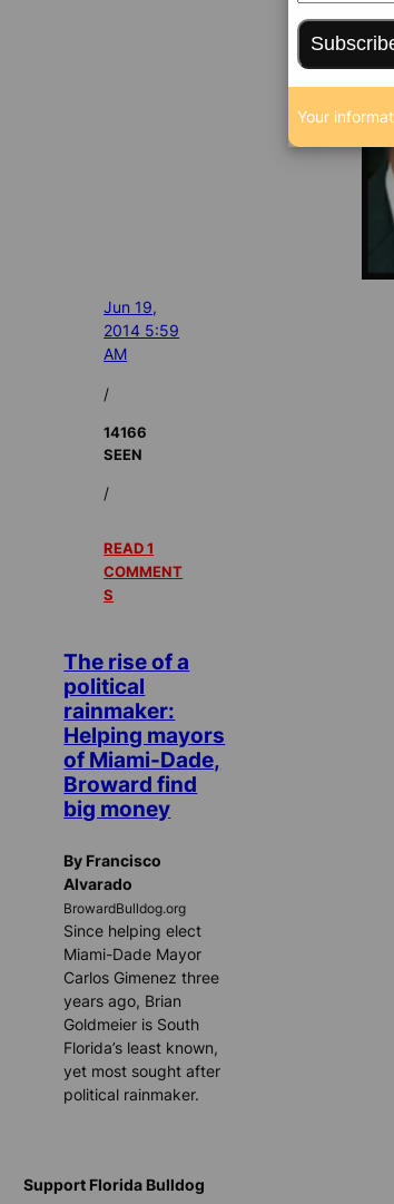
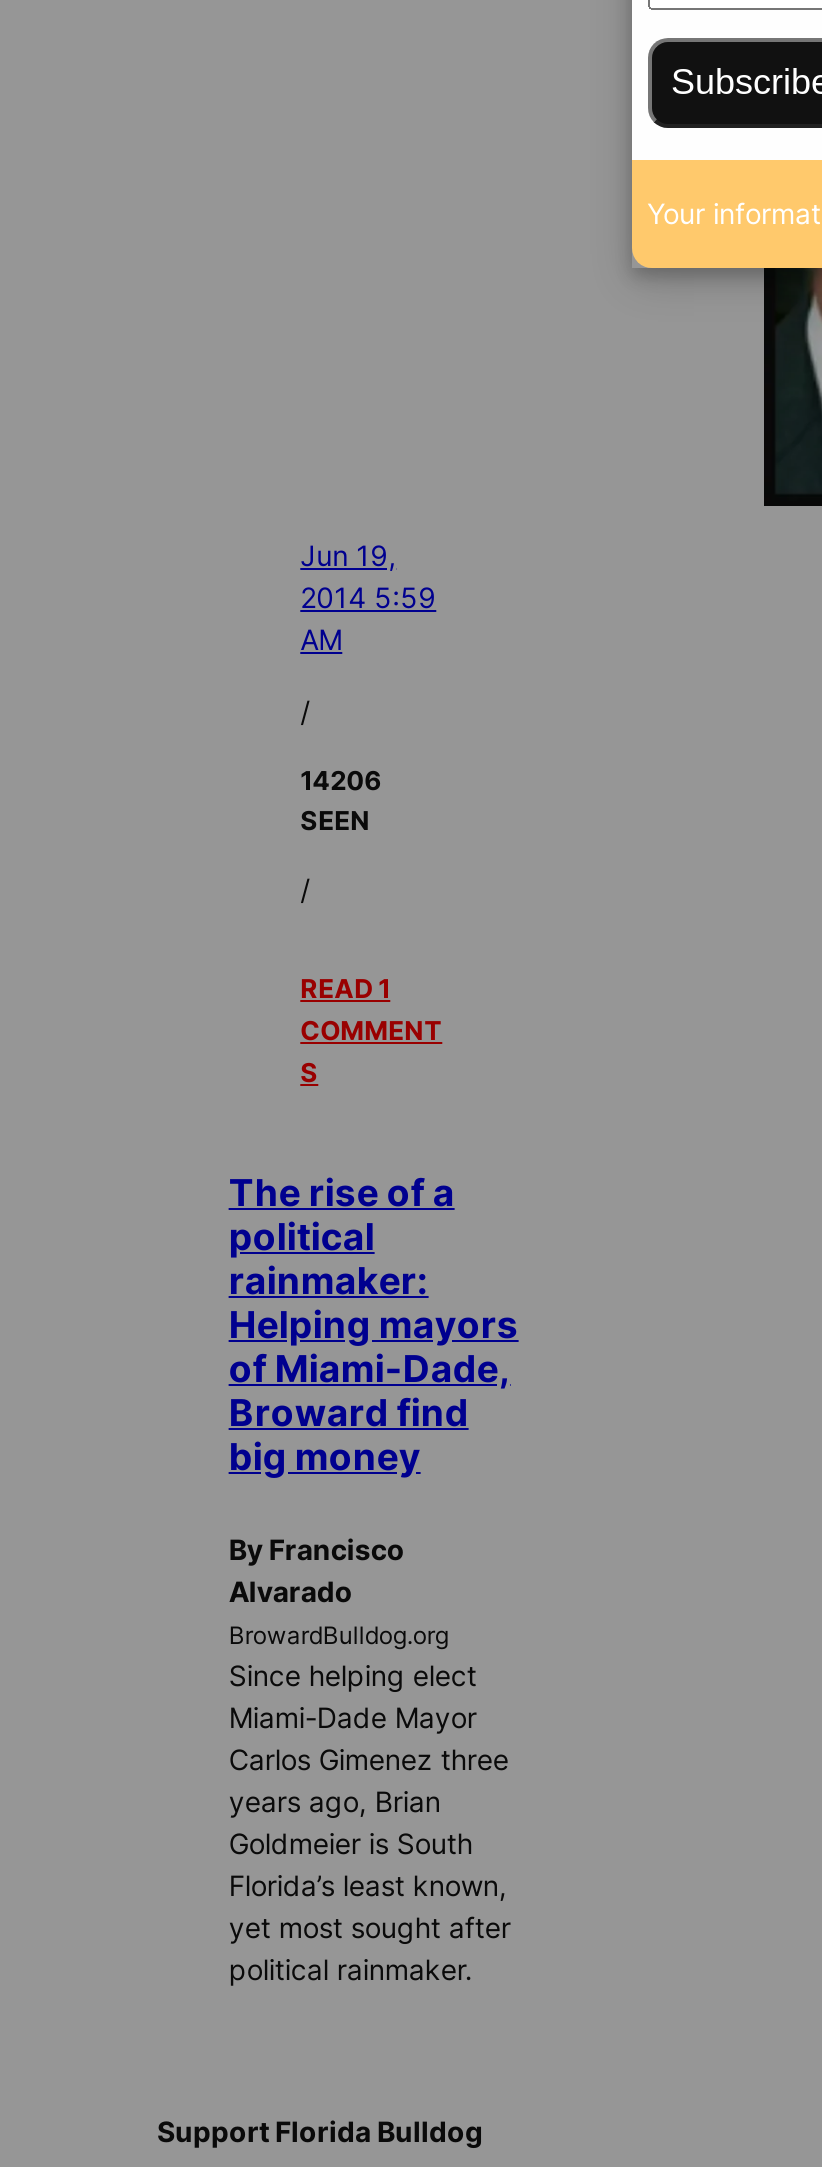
[104,423,147,441] 14166 -> [300,763,382,795] 14206

